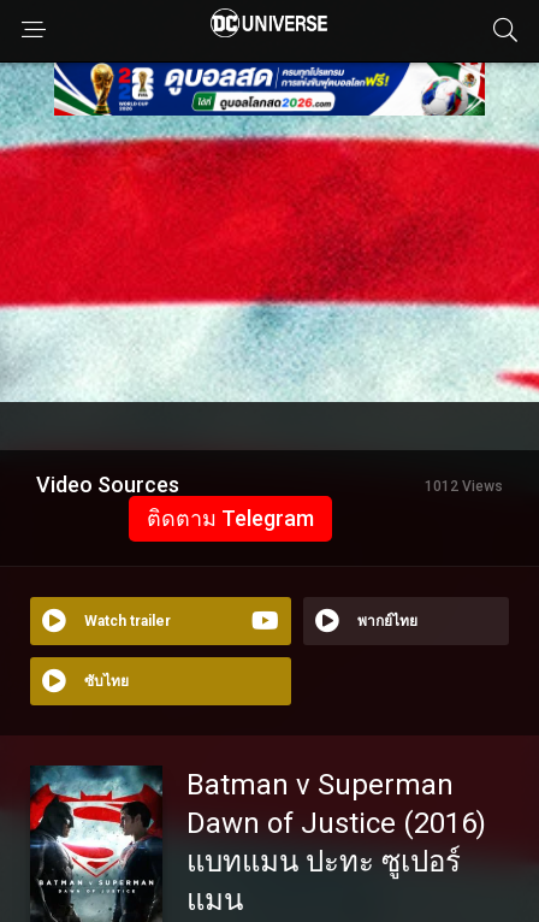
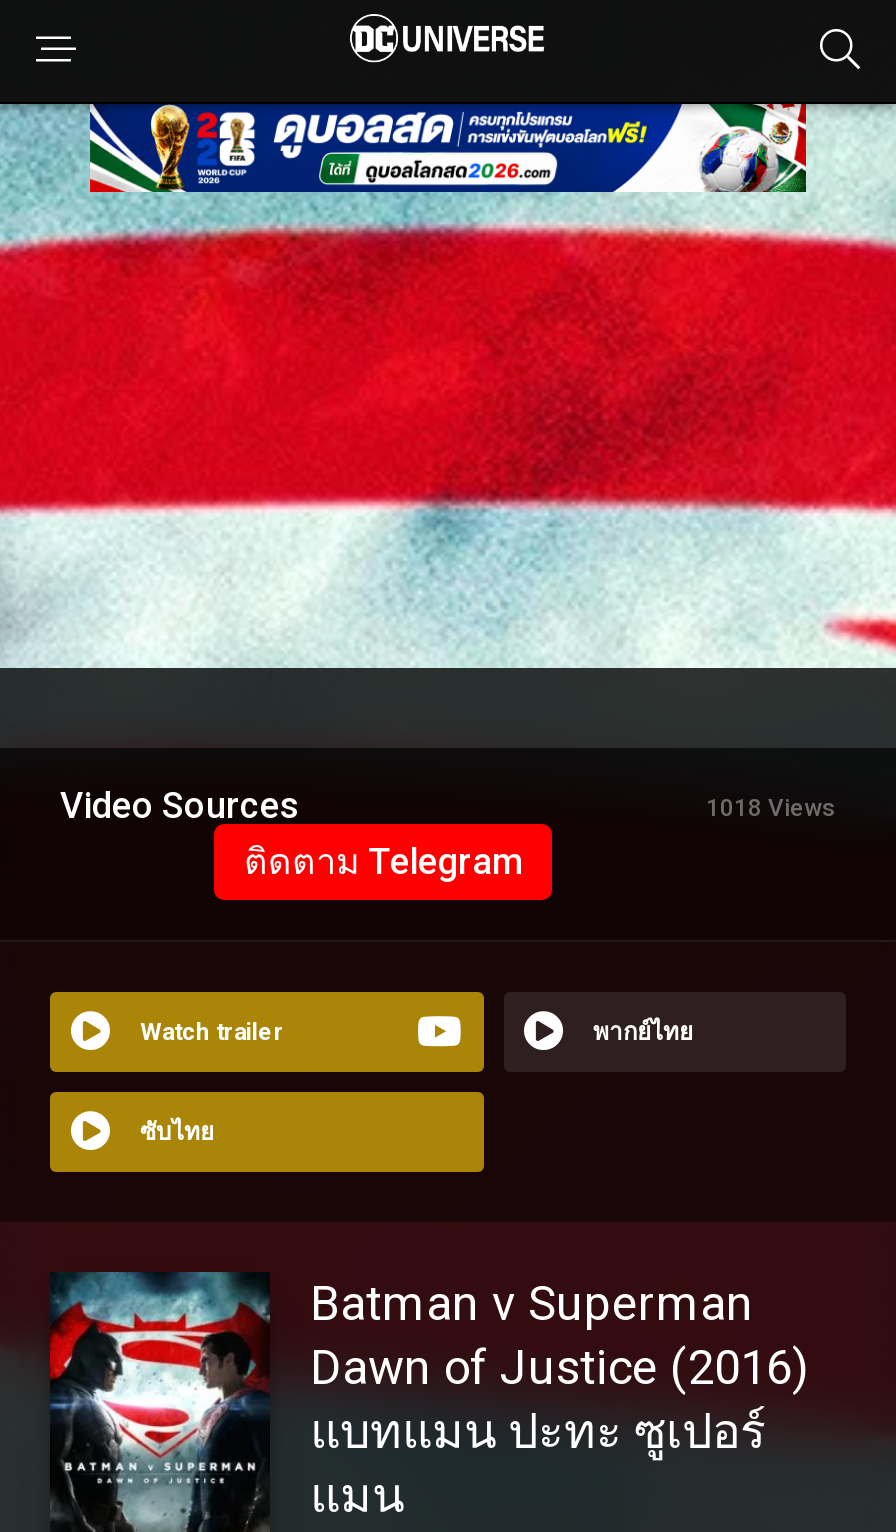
[425,478,503,495] 1012 Views -> [706,795,836,823] 1018 Views

